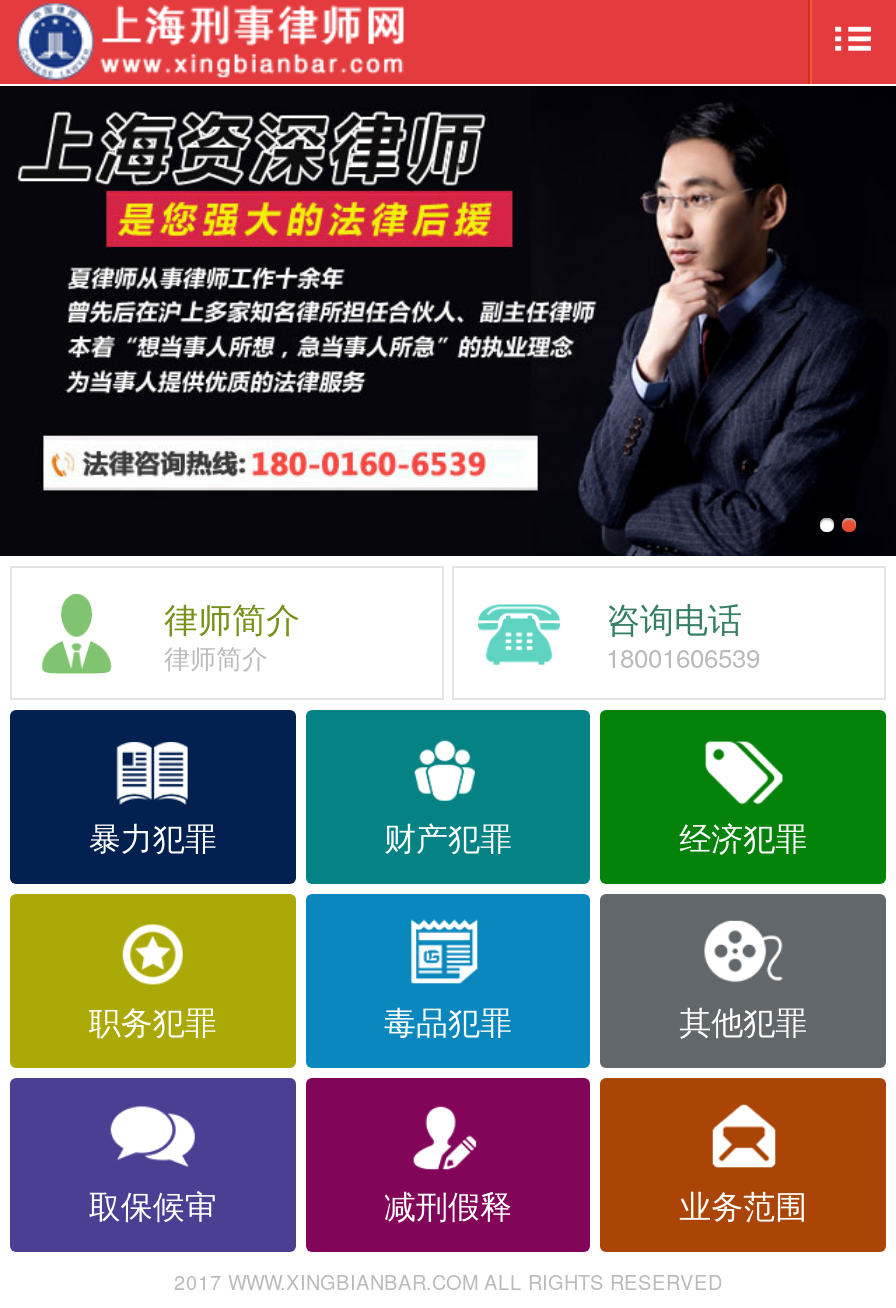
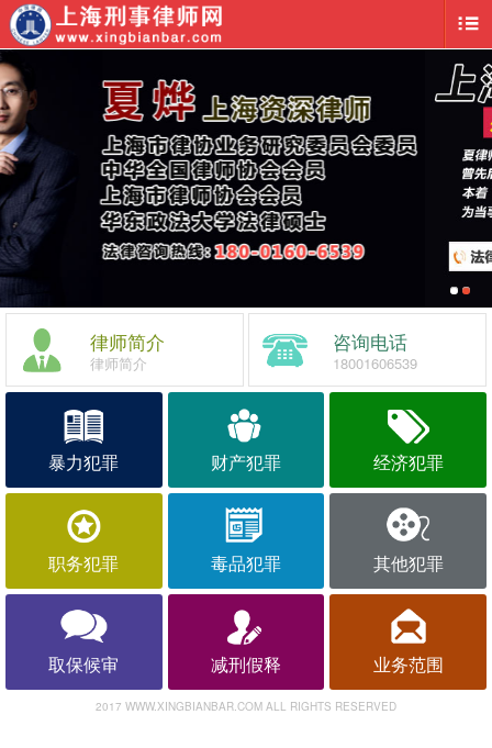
[6,110,890,556] [image] -> [3,63,489,308] [image]

